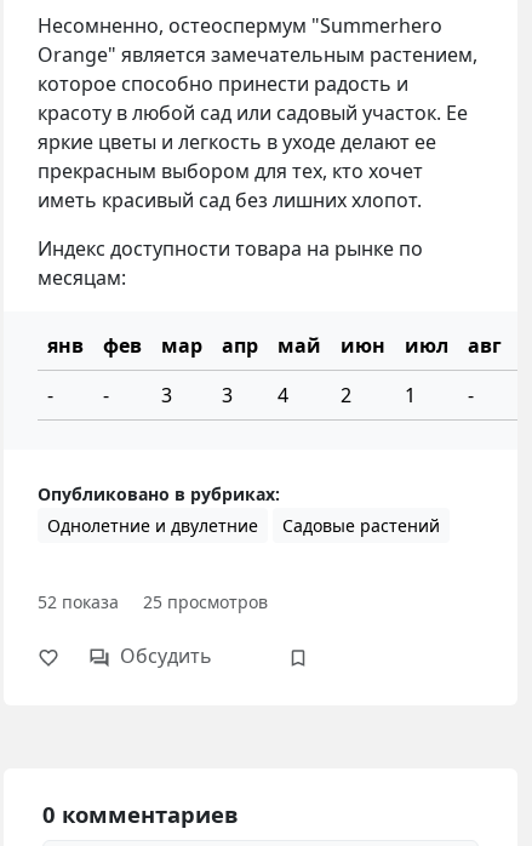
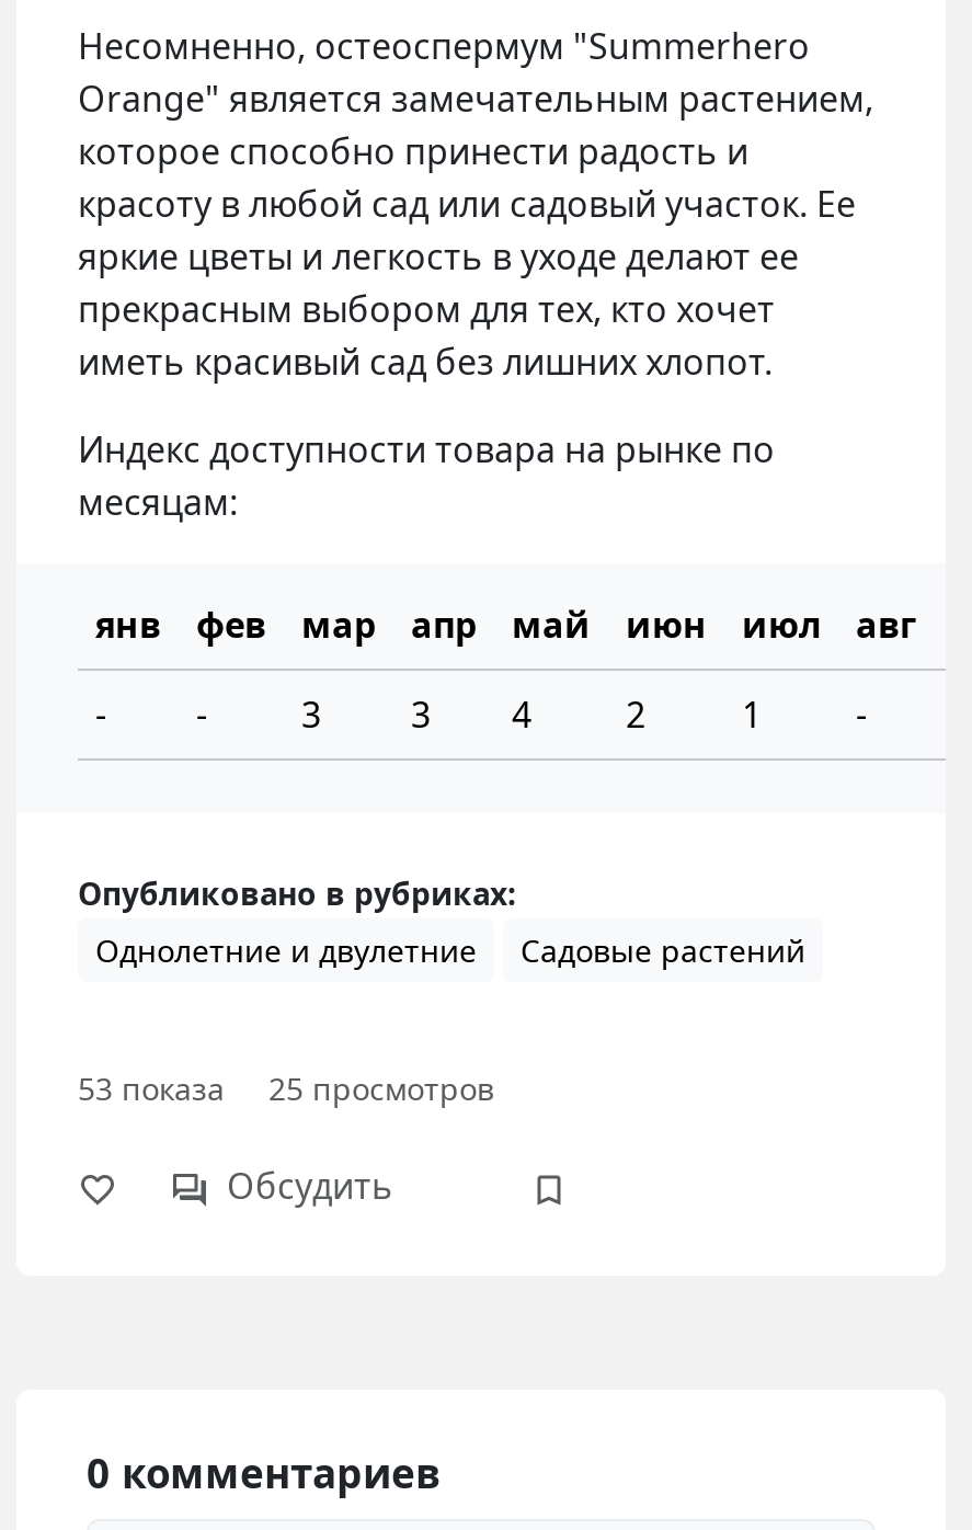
[38,590,268,613] 52 показа 25 просмотров -> [78,1067,494,1108] 53 показа 25 просмотров

